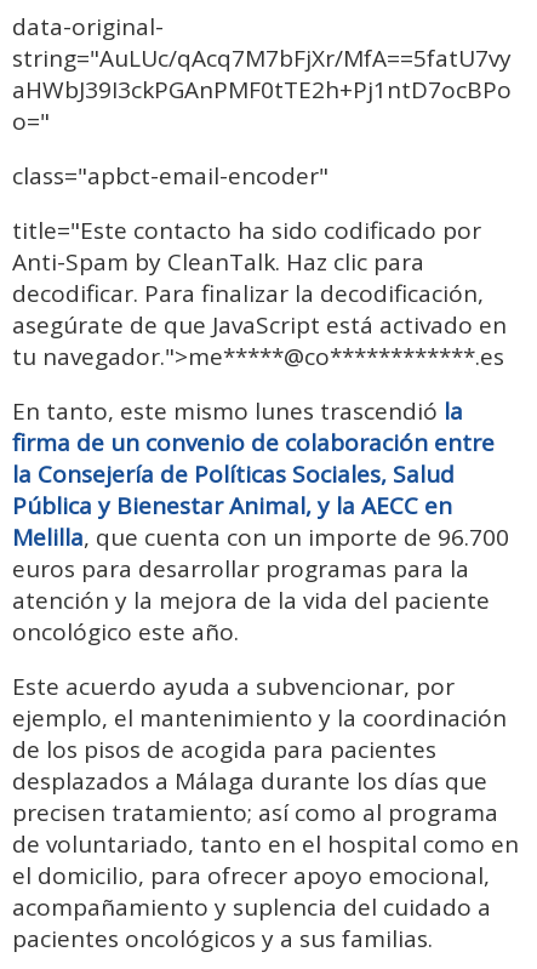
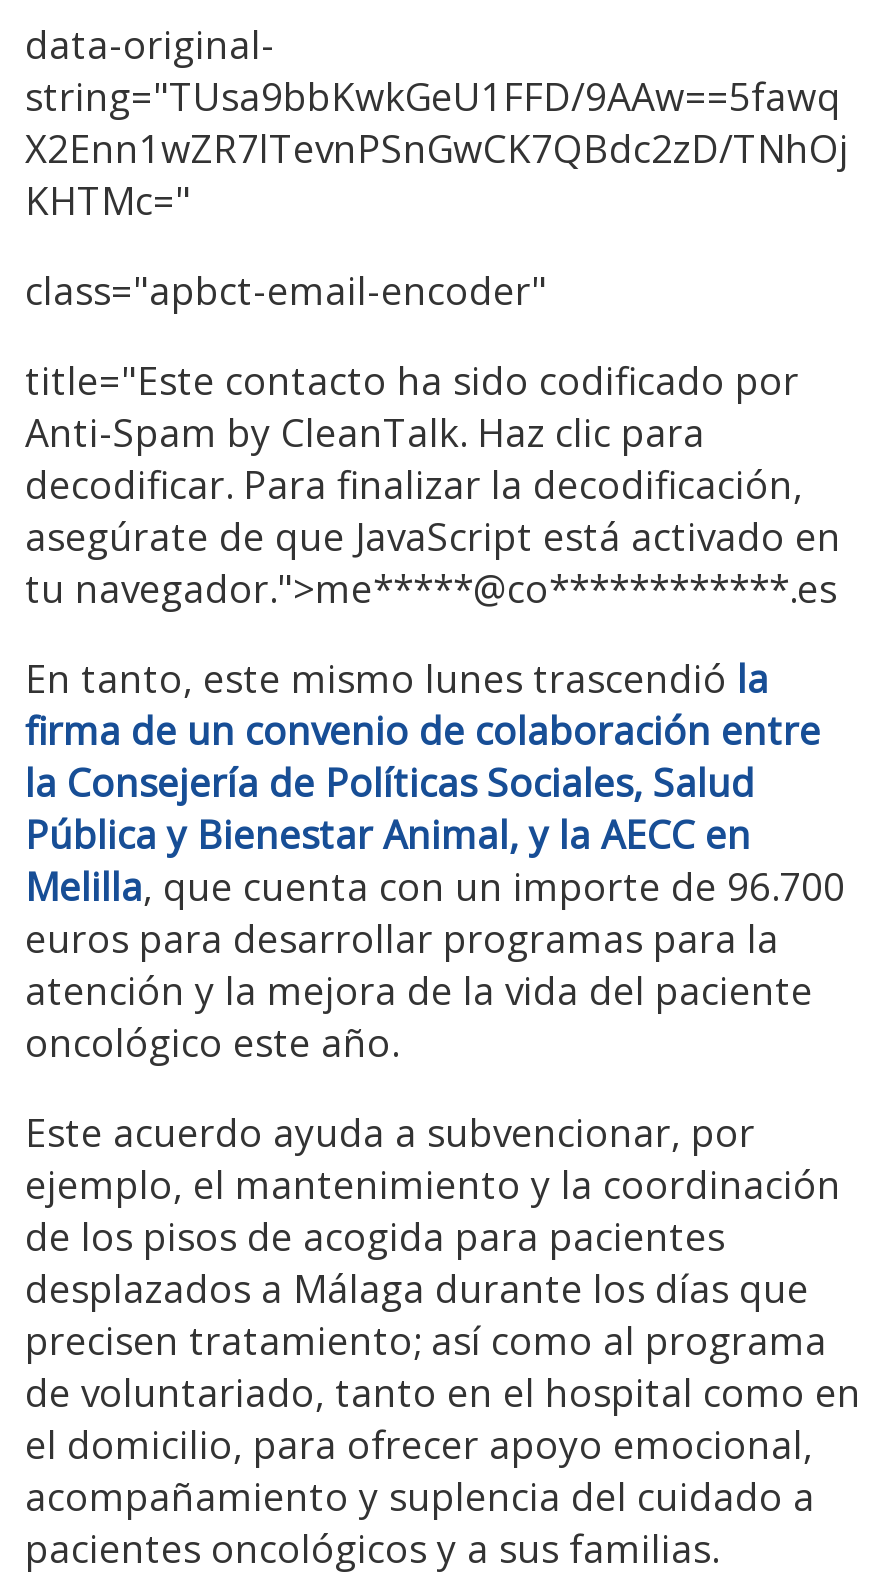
[12,43,512,137] string="AuLUc/qAcq7M7bFjXr/MfA==5fatU7vy | aHWbJ39I3ckPGAnPMF0tTE2h+Pj1ntD7ocBPo | o=" -> [25,71,849,227] string="TUsa9bbKwkGeU1FFD/9AAw==5fawq | X2Enn1wZR7lTevnPSnGwCK7QBdc2zD/TNhOj | KHTMc="

